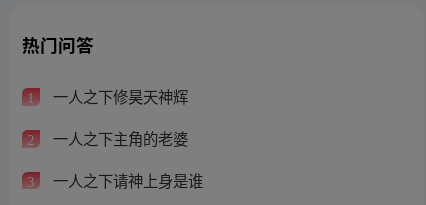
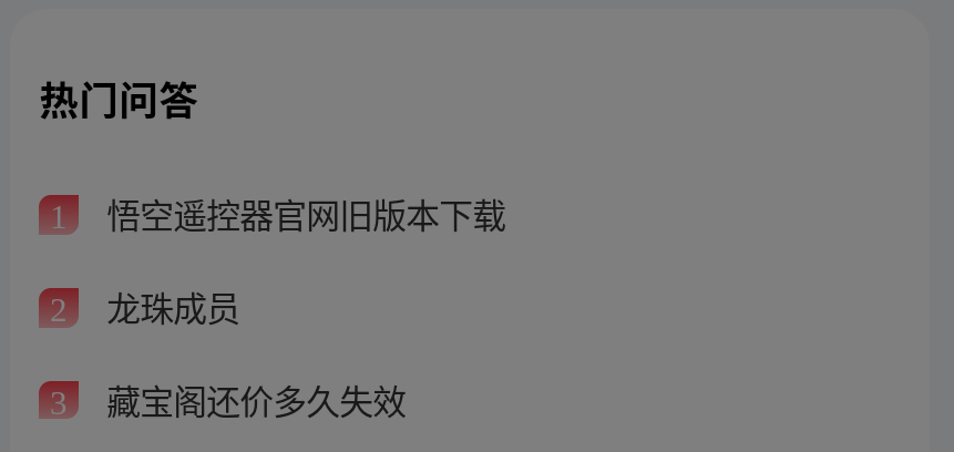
[49,85,188,107] 一人之下修昊天神辉 -> [98,189,505,238] 悟空遥控器官网旧版本下载
[49,127,188,149] 一人之下主角的老婆 -> [98,282,240,330] 龙珠成员
[49,169,203,191] 一人之下请神上身是谁 -> [98,374,406,423] 藏宝阁还价多久失效

